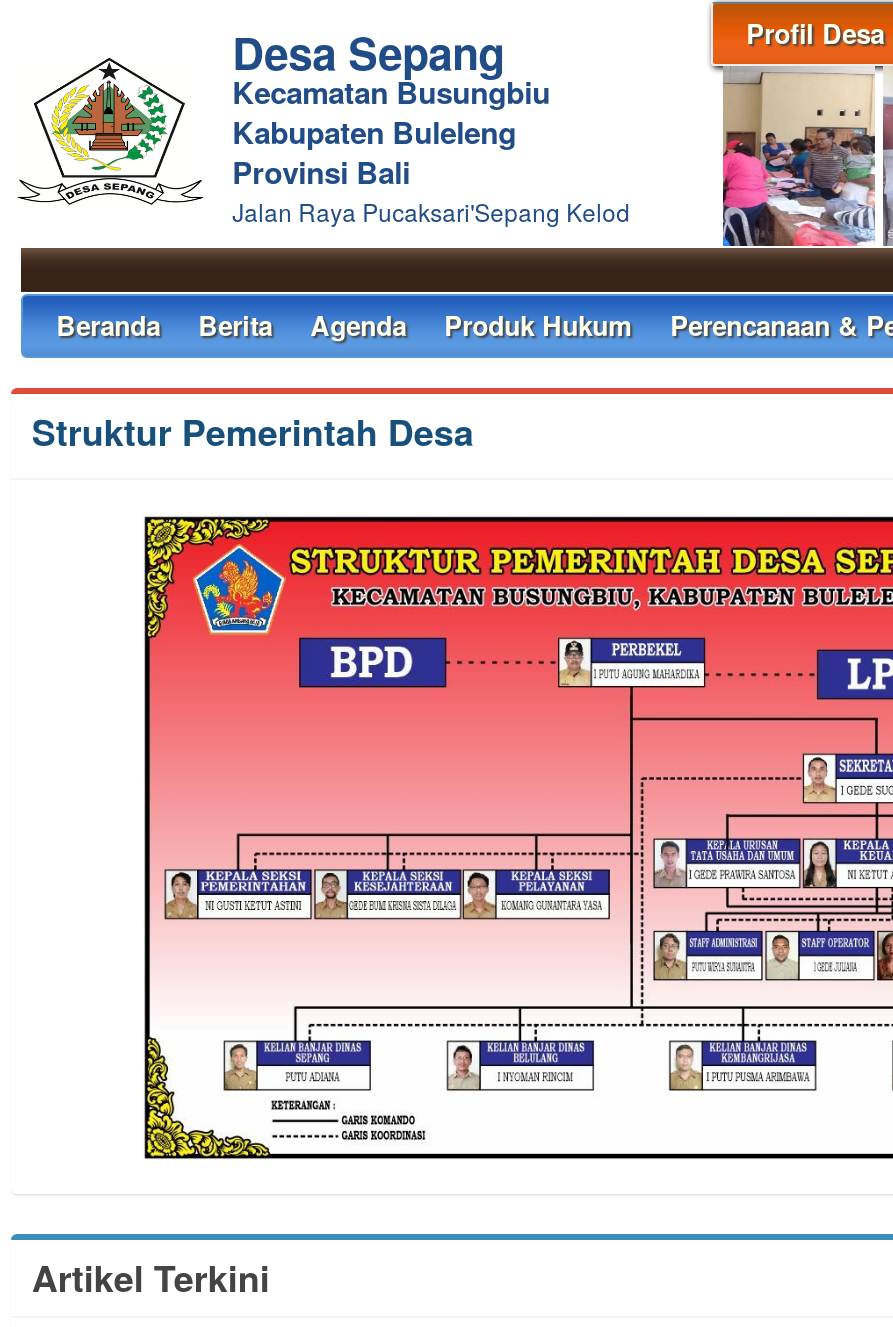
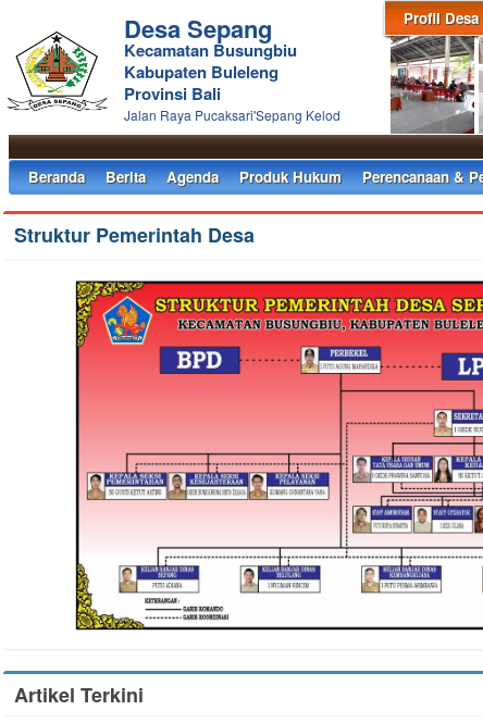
[721,64,887,248] [image] -> [389,35,480,135] [image]

